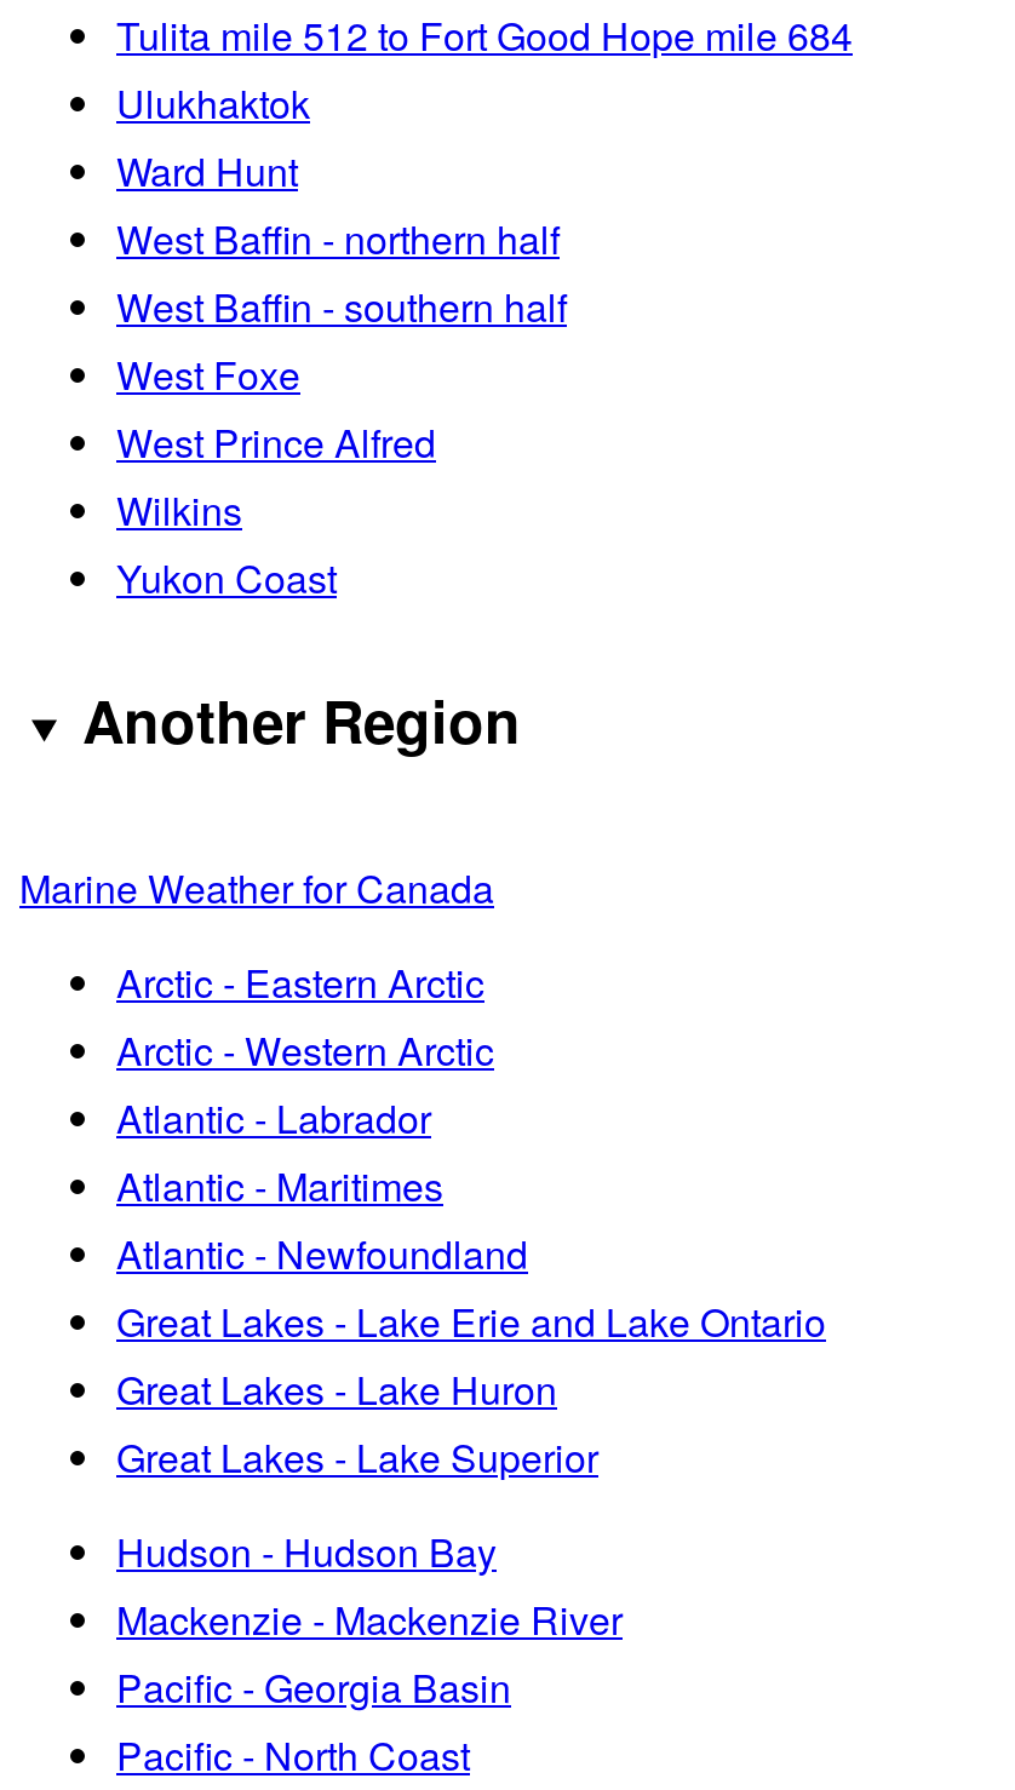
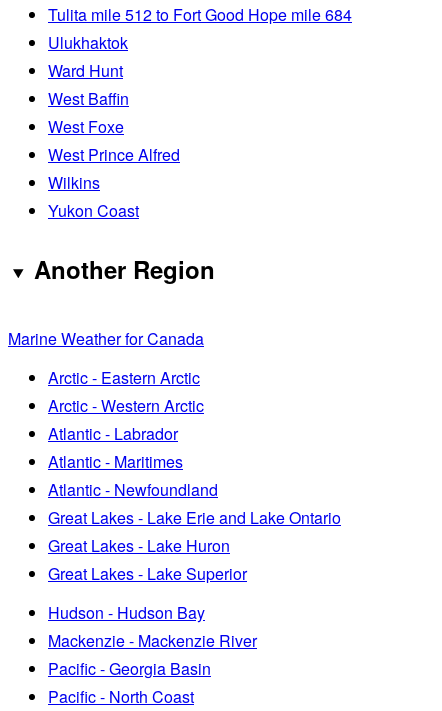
[116,211,567,335] West Baffin - northern half | West Baffin - southern half -> [48,87,129,110] West Baffin

